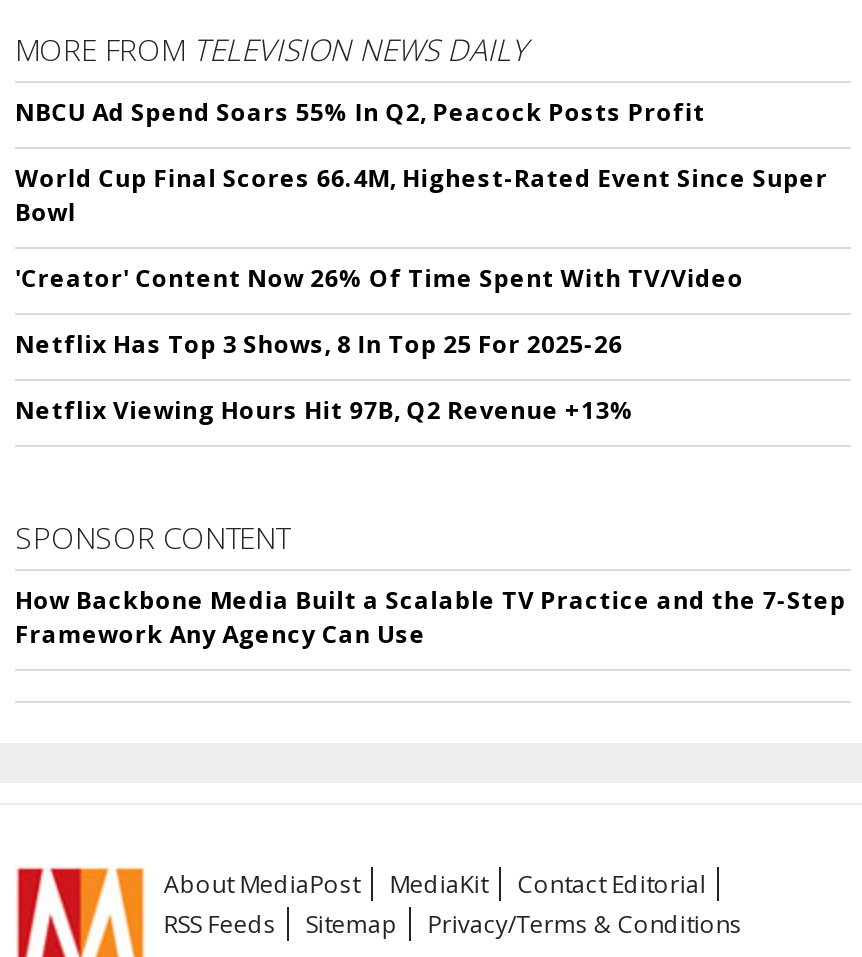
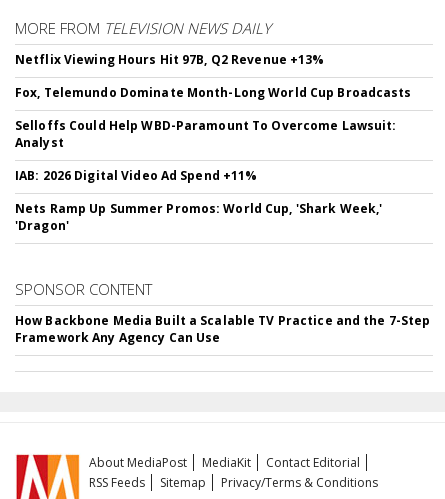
[15,95,828,361] NBCU Ad Spend Soars 55% In Q2, Peacock Posts Profit | World Cup Final Scores 66.4M, Highest-Rated Event Since Super | Bowl | 'Creator' Content Now 26% Of Time Spent With TV/Video | Netflix Has Top 3 Shows, 8 In Top 25 For 2025-26 -> none
moved [15,393,634,427] -> [15,51,324,68]: Netflix Viewing Hours Hit 97B, Q2 Revenue +13%
none -> [15,84,412,234] Fox, Telemundo Dominate Month-Long World Cup Broadcasts | Selloffs Could Help WBD-Paramount To Overcome Lawsuit: | Analyst | IAB: 2026 Digital Video Ad Spend +11% | Nets Ramp Up Summer Promos: World Cup, 'Shark Week,' | 'Dragon'

